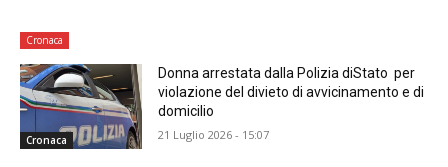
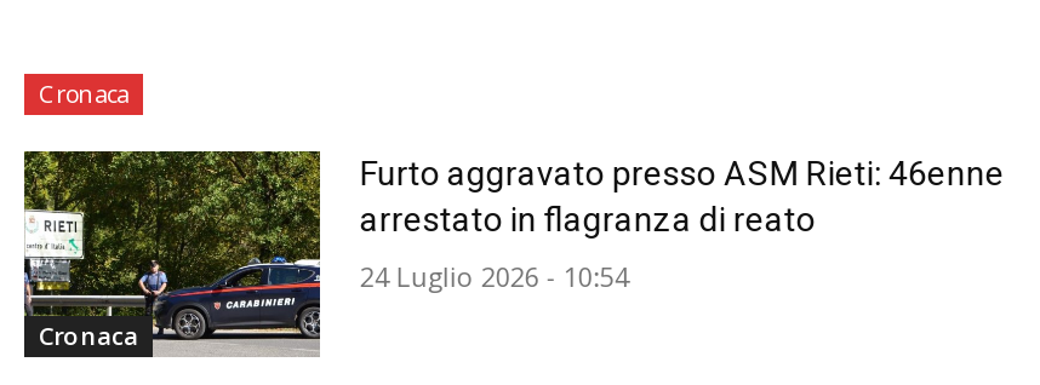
[19,63,424,149] [image] | Donna arrestata dalla Polizia diStato per | violazione del divieto di avvicinamento e di | domicilio -> [22,149,1005,355] [image] | Furto aggravato presso ASM Rieti: 46enne | arrestato in flagranza di reato
[158,127,269,142] 21 Luglio 2026 - 15:07 -> [360,257,629,293] 24 Luglio 2026 - 10:54

